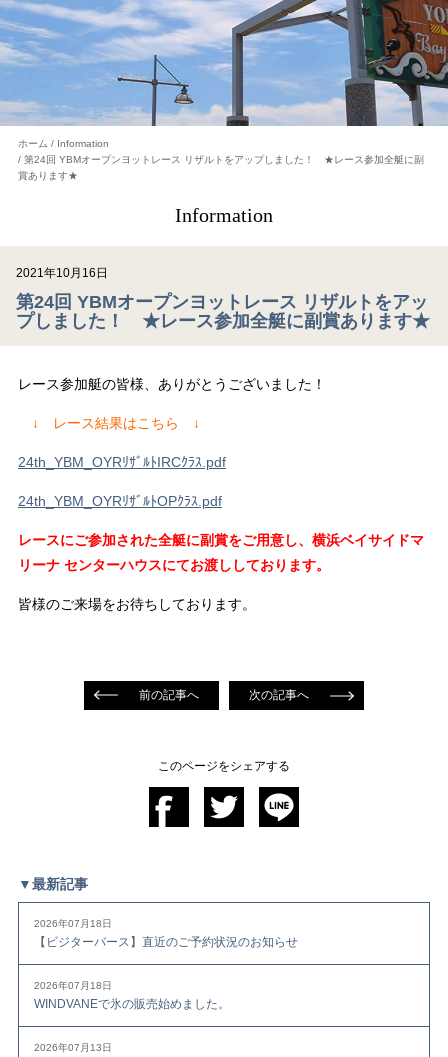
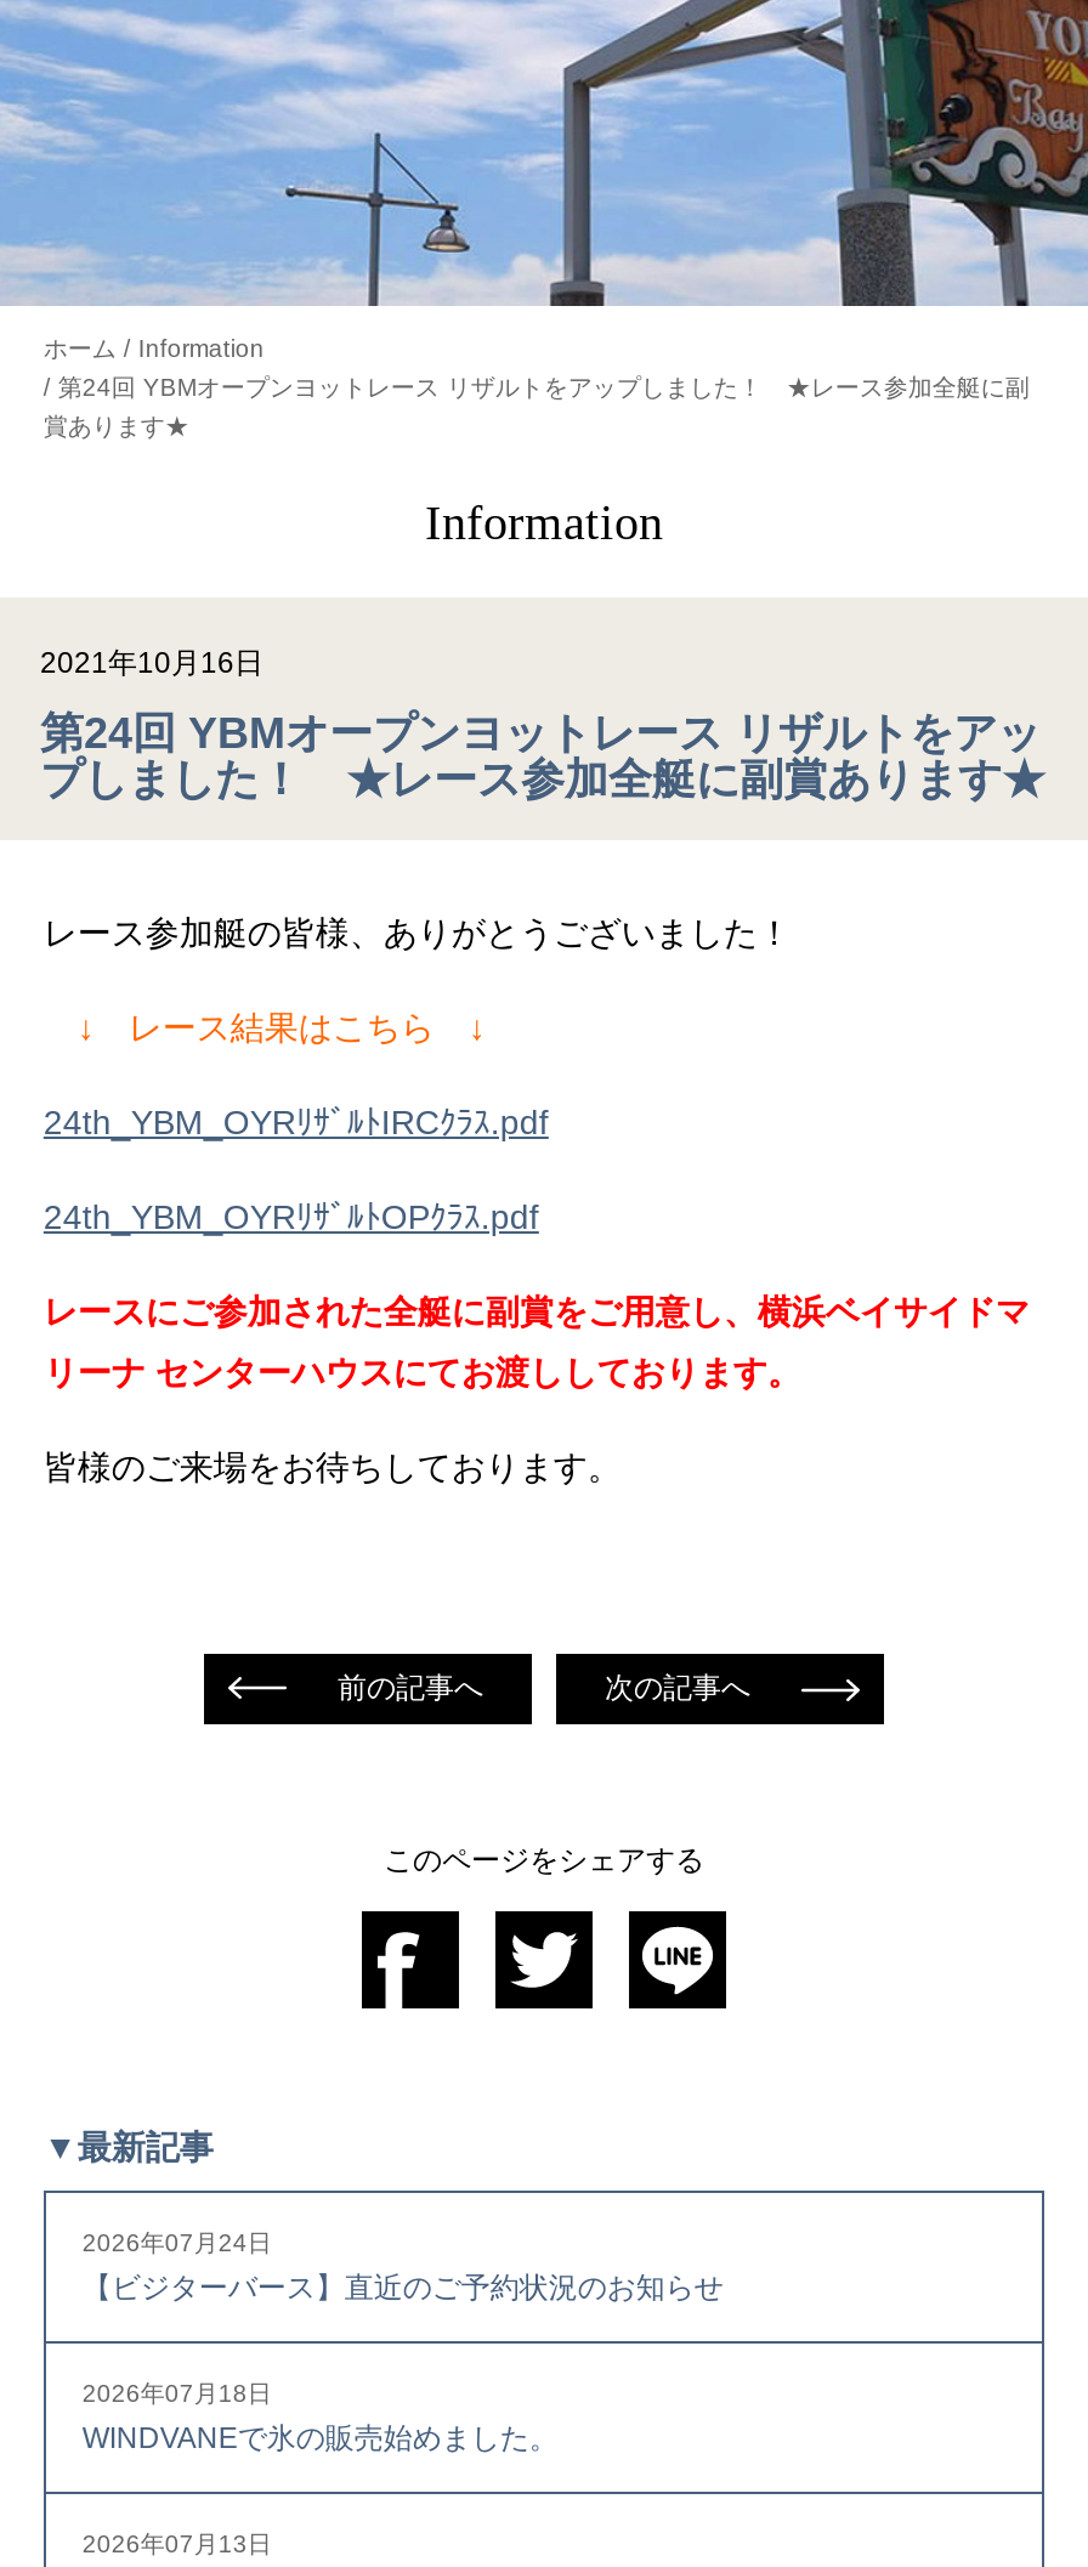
[34,918,112,929] 2026年07月18日 -> [82,2230,272,2257] 2026年07月24日

